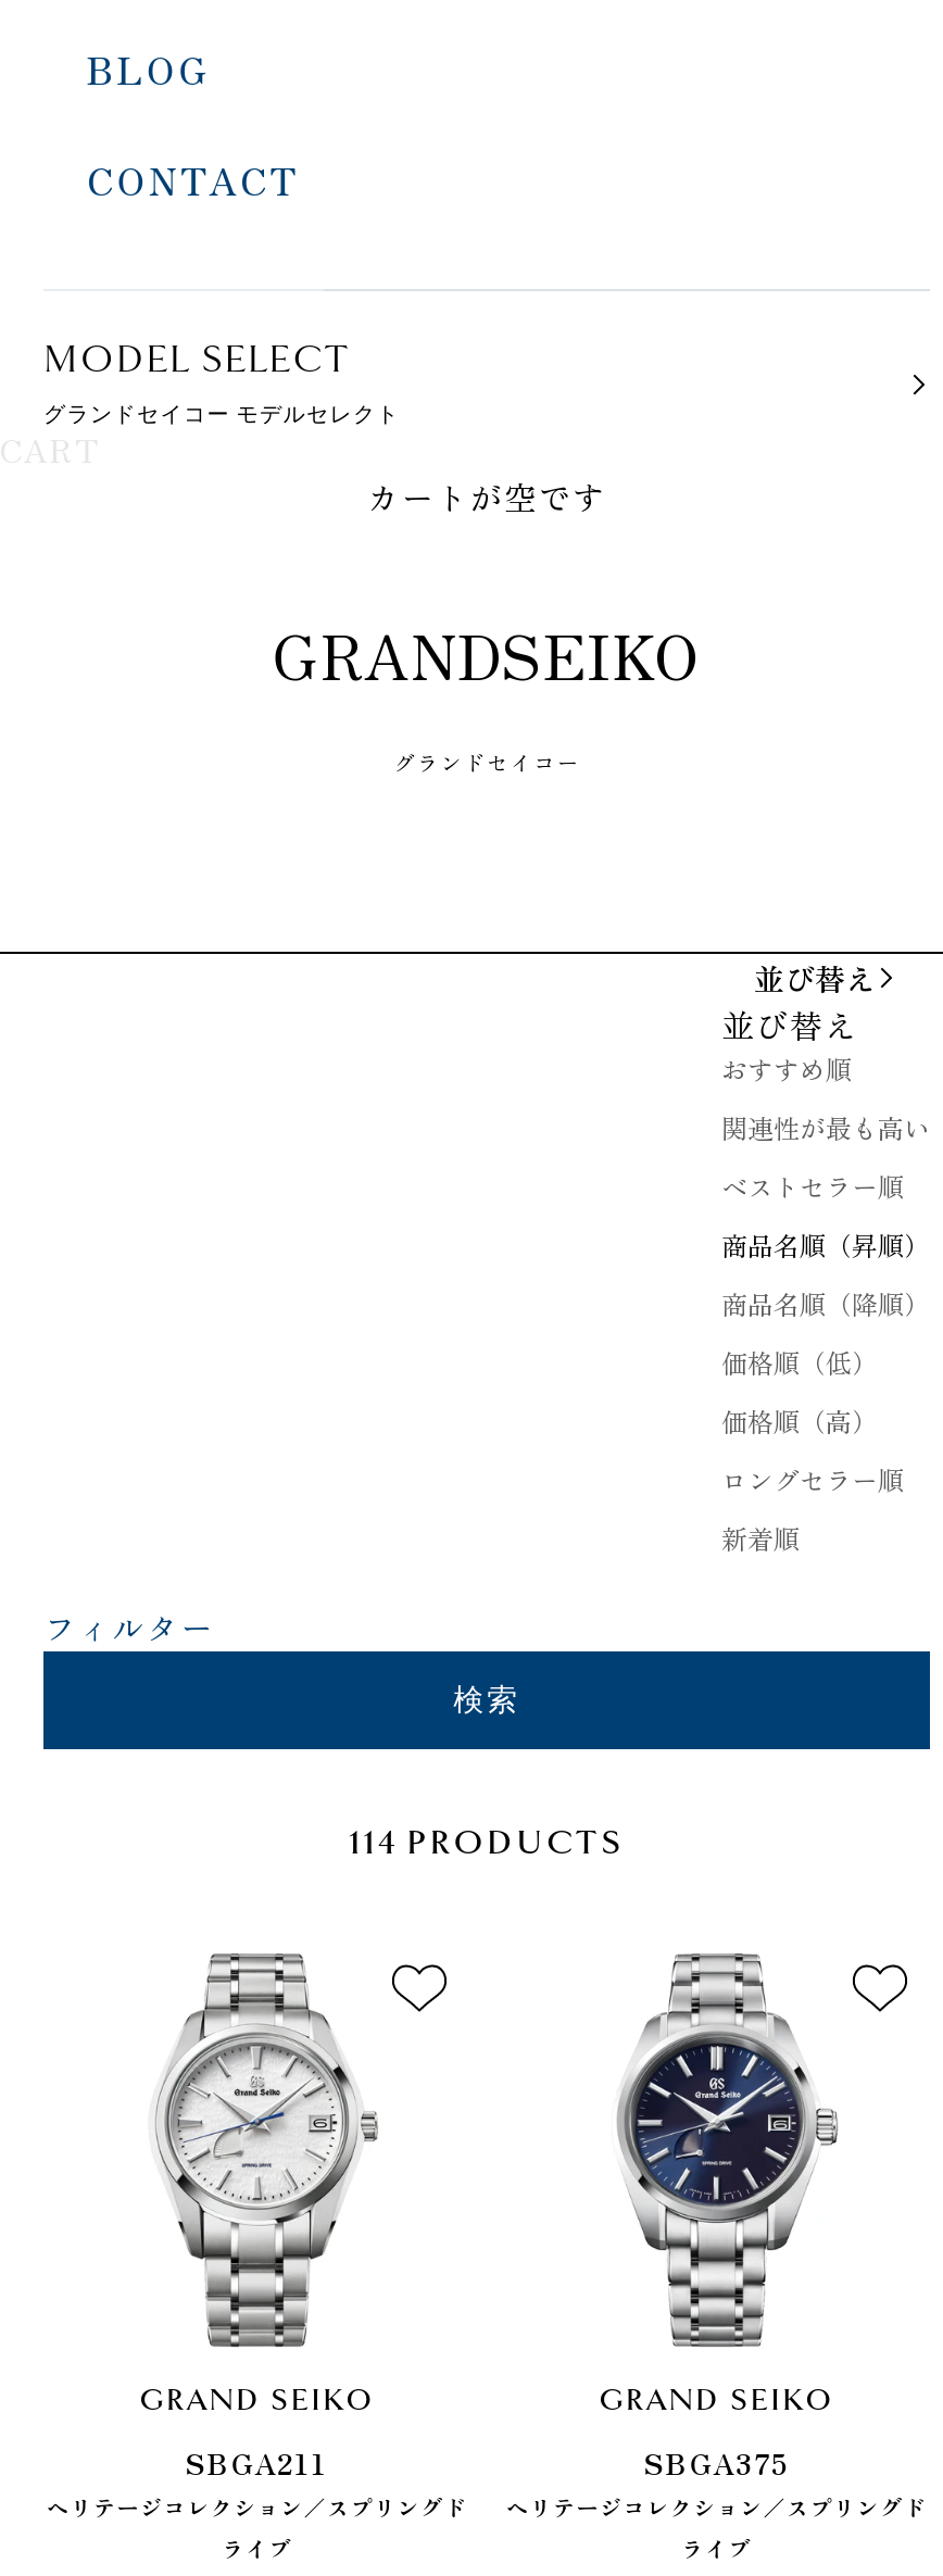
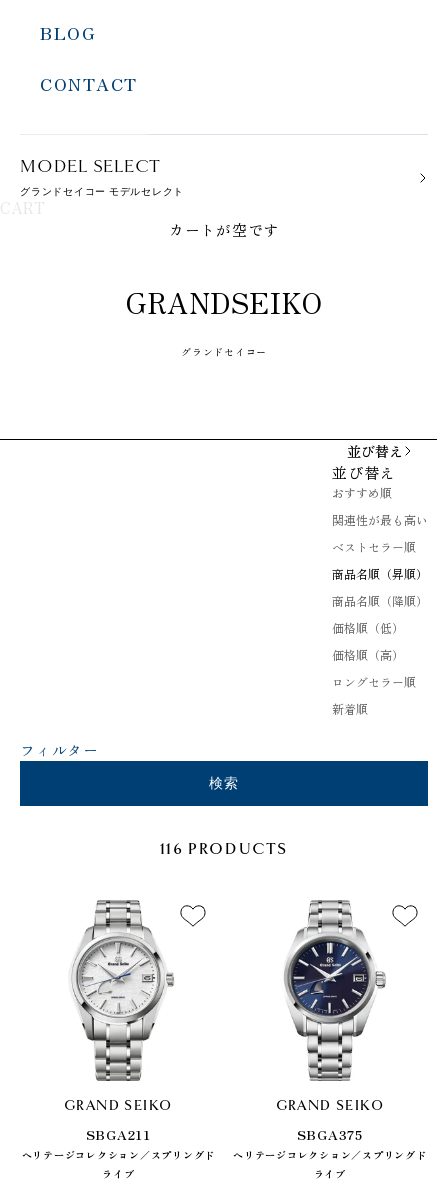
[350,1824,624,1865] 114 PRODUCTS -> [160,840,288,859] 116 PRODUCTS

